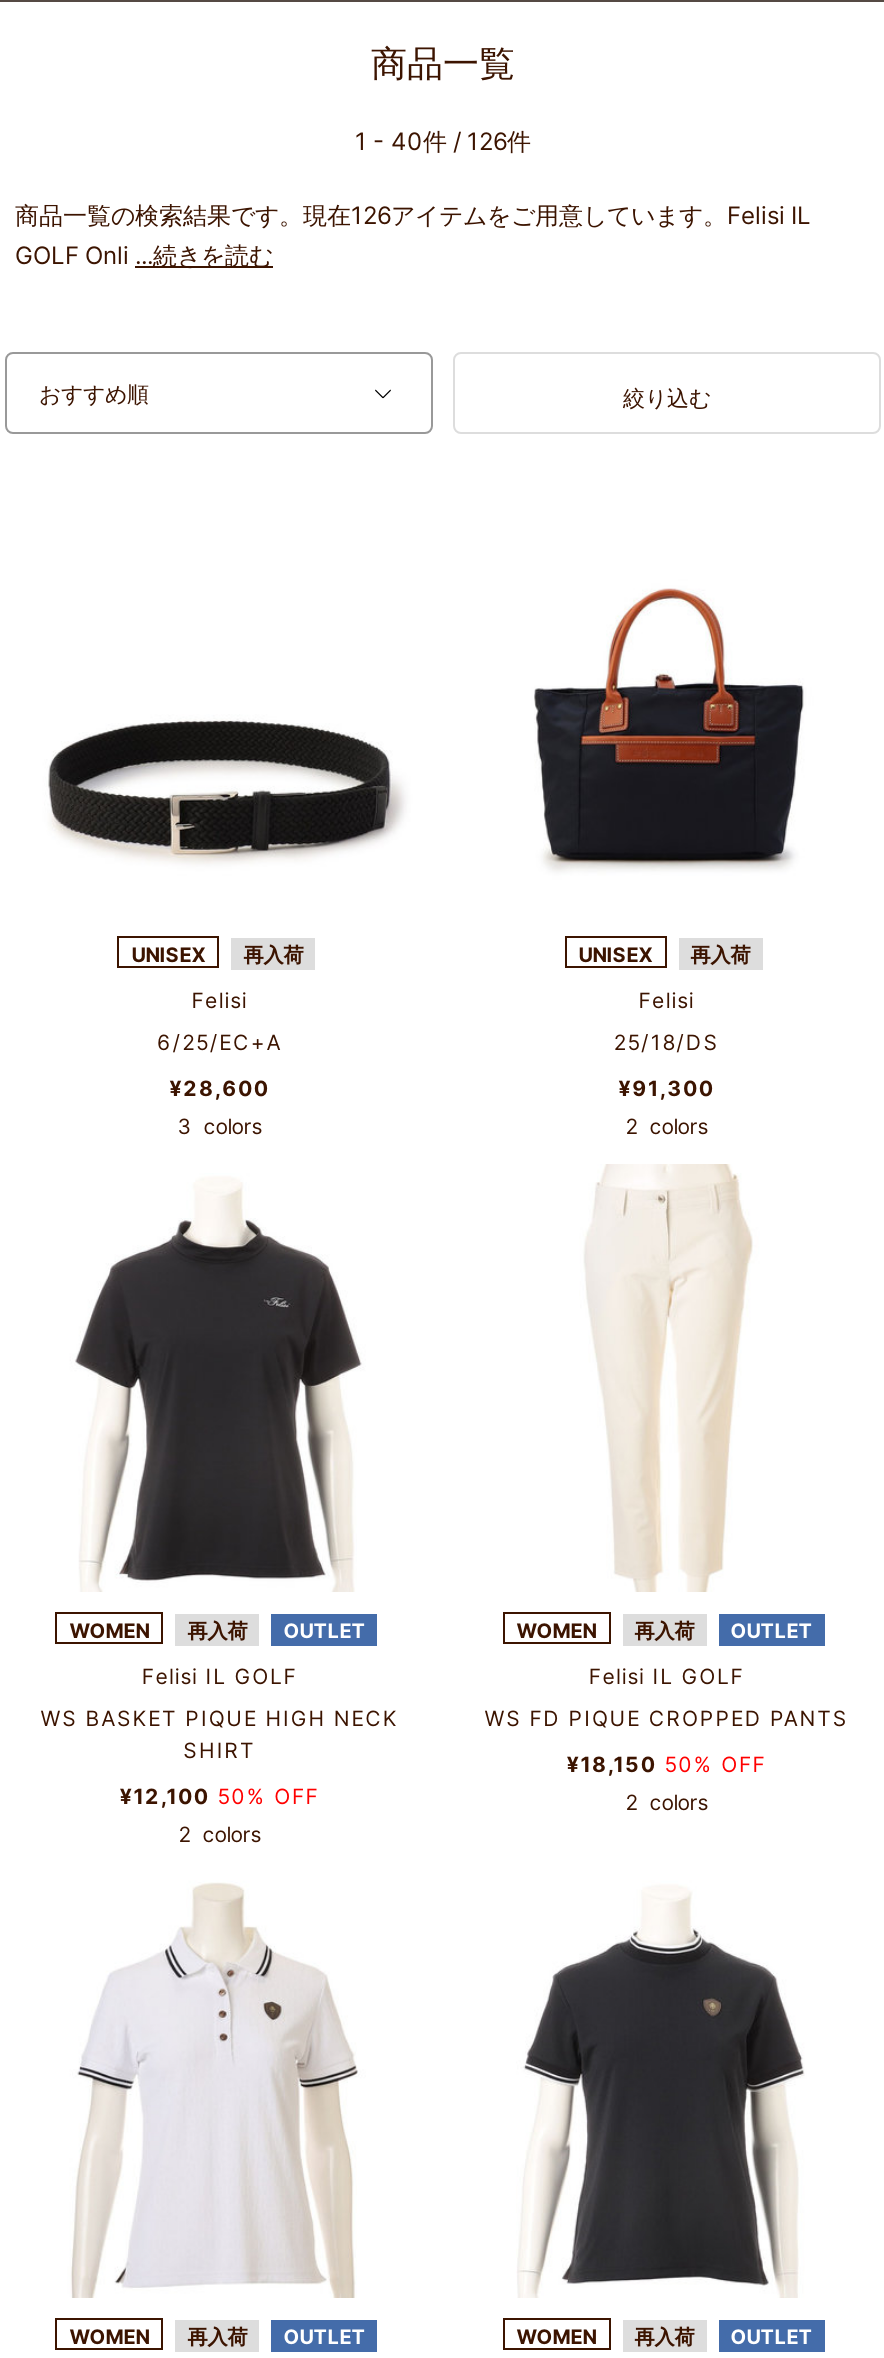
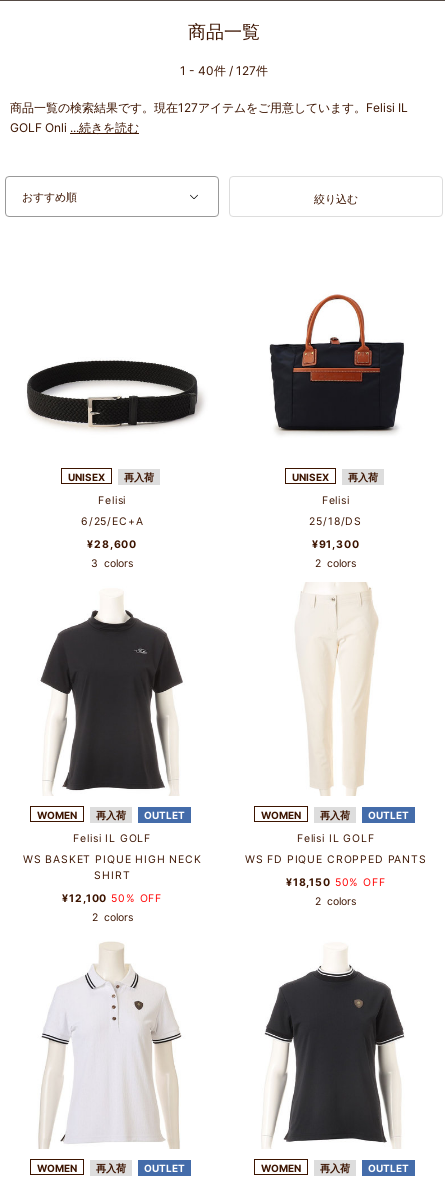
[355,126,531,156] 1 - 40件 / 126件 -> [180,63,268,78] 1 - 40件 / 127件
[15,200,811,230] 商品一覧の検索結果です。現在126アイテムをご用意しています。Felisi IL -> [10,100,408,115] 商品一覧の検索結果です。現在127アイテムをご用意しています。Felisi IL

